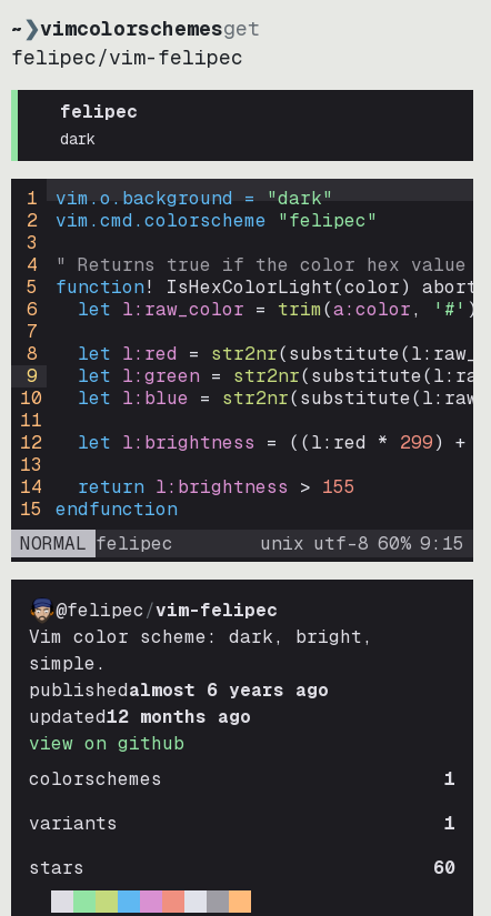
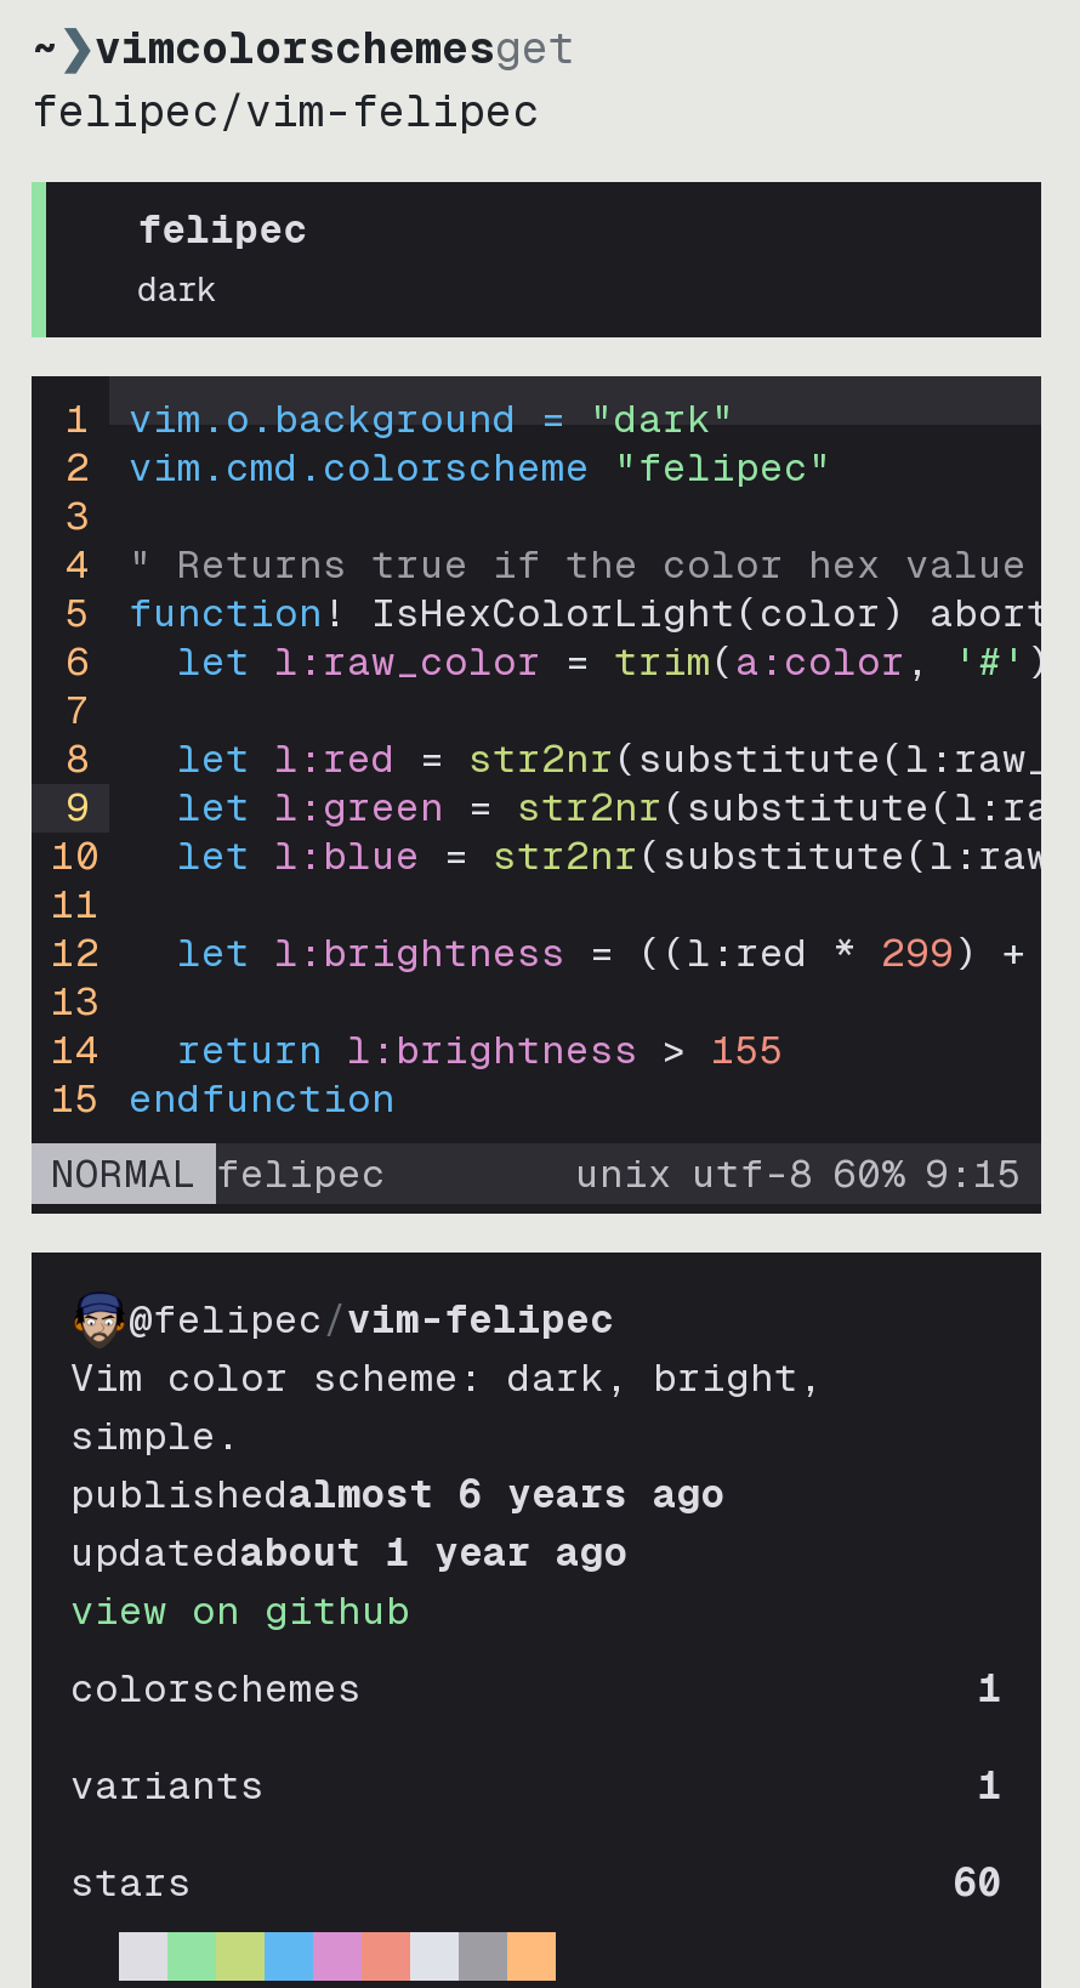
[29,705,251,728] updated12 months ago -> [70,1527,629,1578] updatedabout 1 year ago

